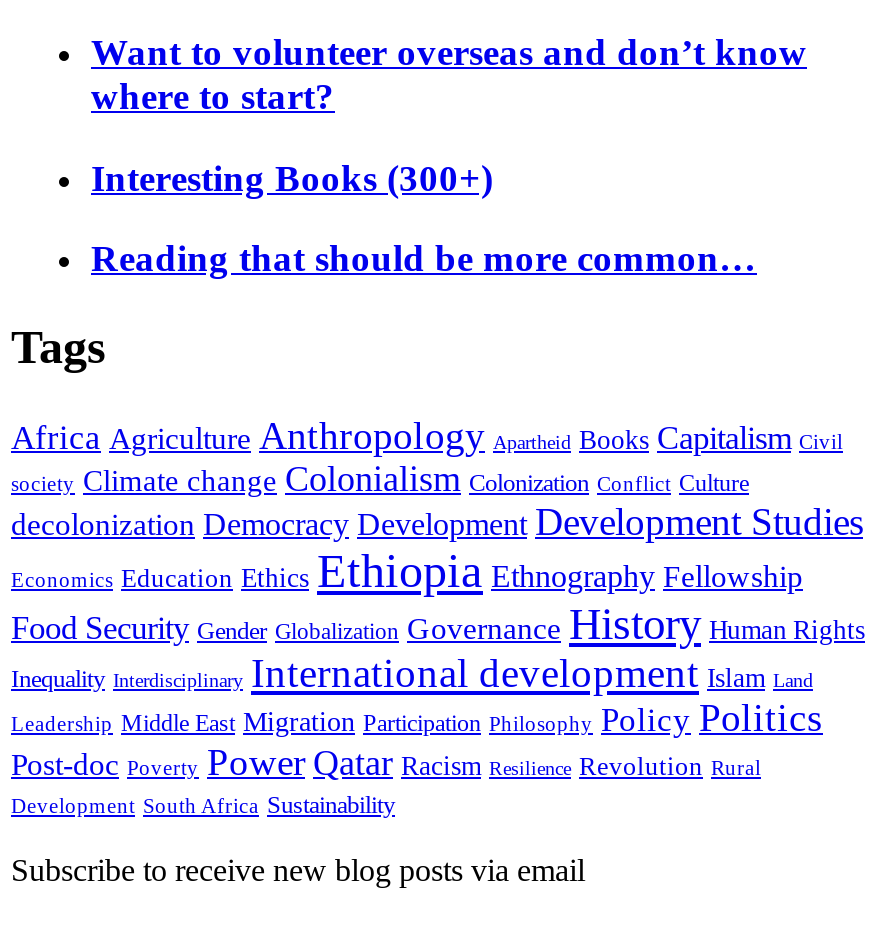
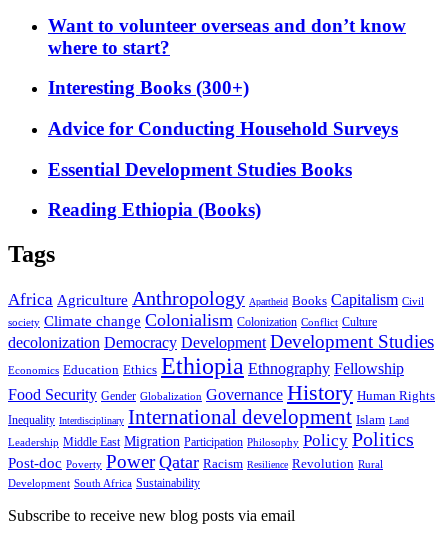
[91,238,757,280] Reading that should be more common… -> [48,118,398,220] Advice for Conducting Household Surveys | Essential Development Studies Books | Reading Ethiopia (Books)

